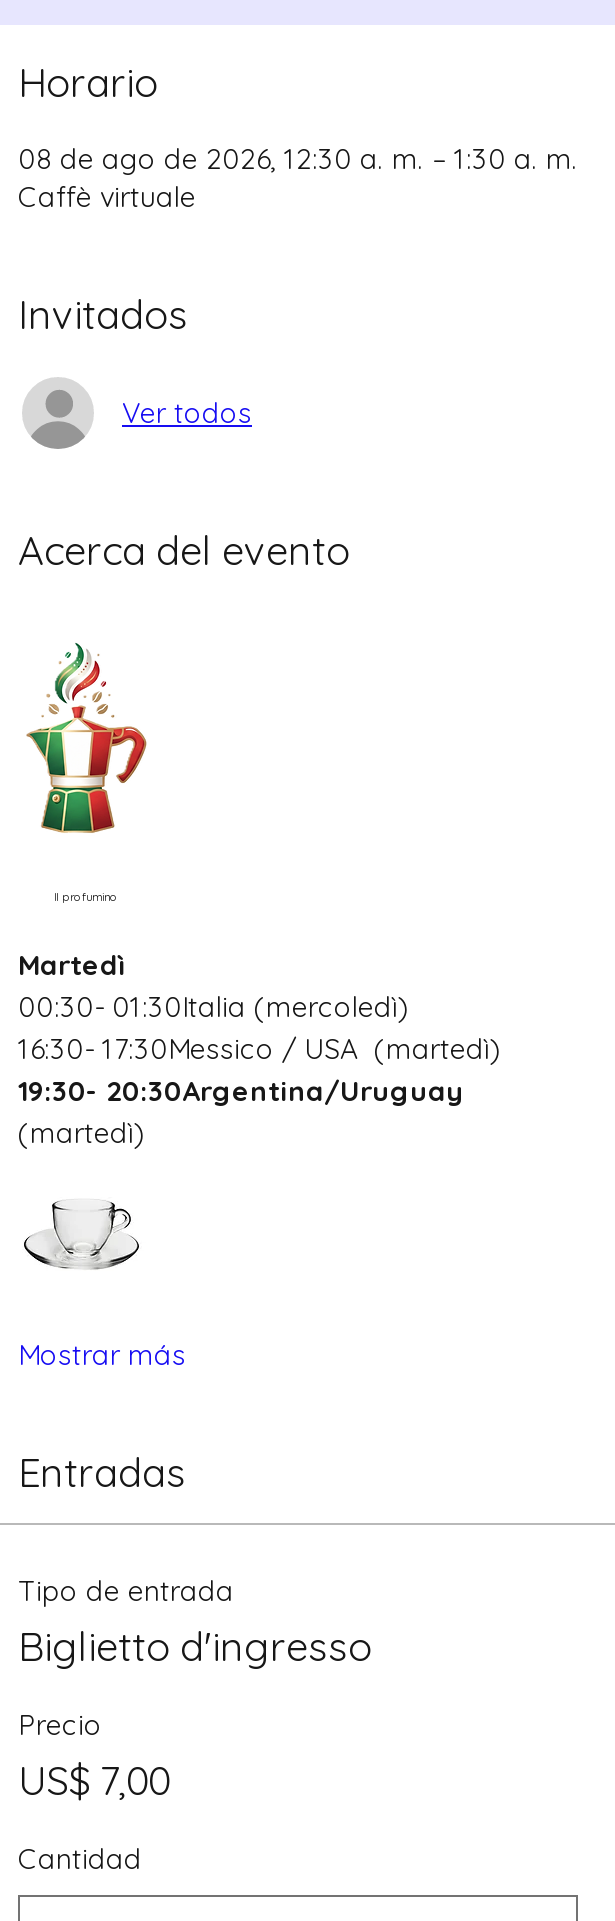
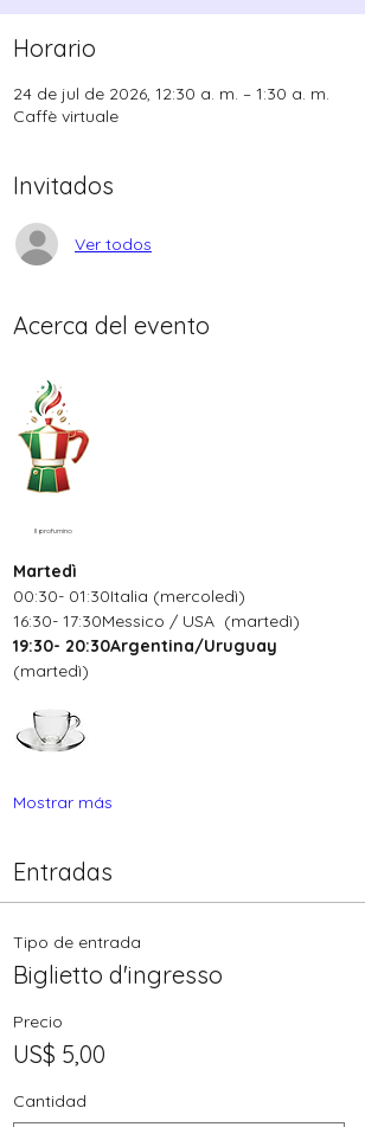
[18,141,578,177] 08 de ago de 2026, 12:30 a. m. – 1:30 a. m. -> [13,83,329,104] 24 de jul de 2026, 12:30 a. m. – 1:30 a. m.
[18,1755,170,1805] US$ 7,00 -> [13,1039,105,1069] US$ 5,00

